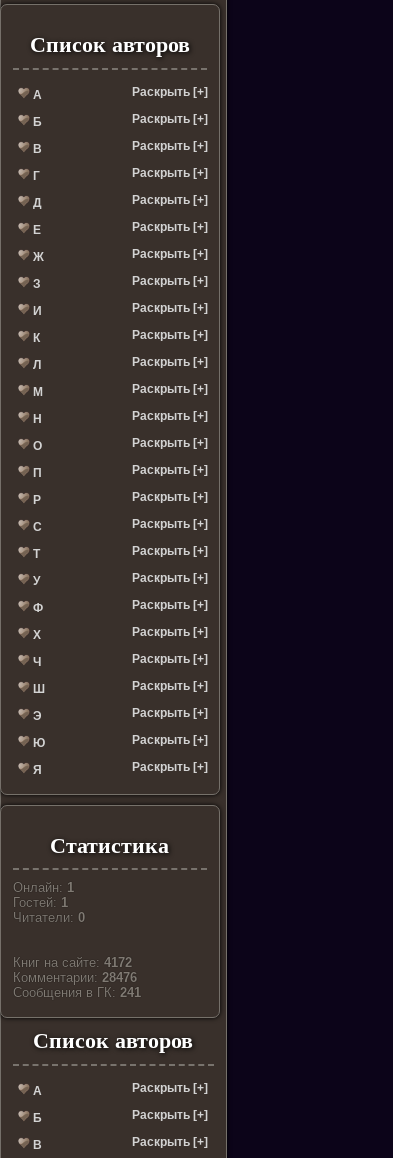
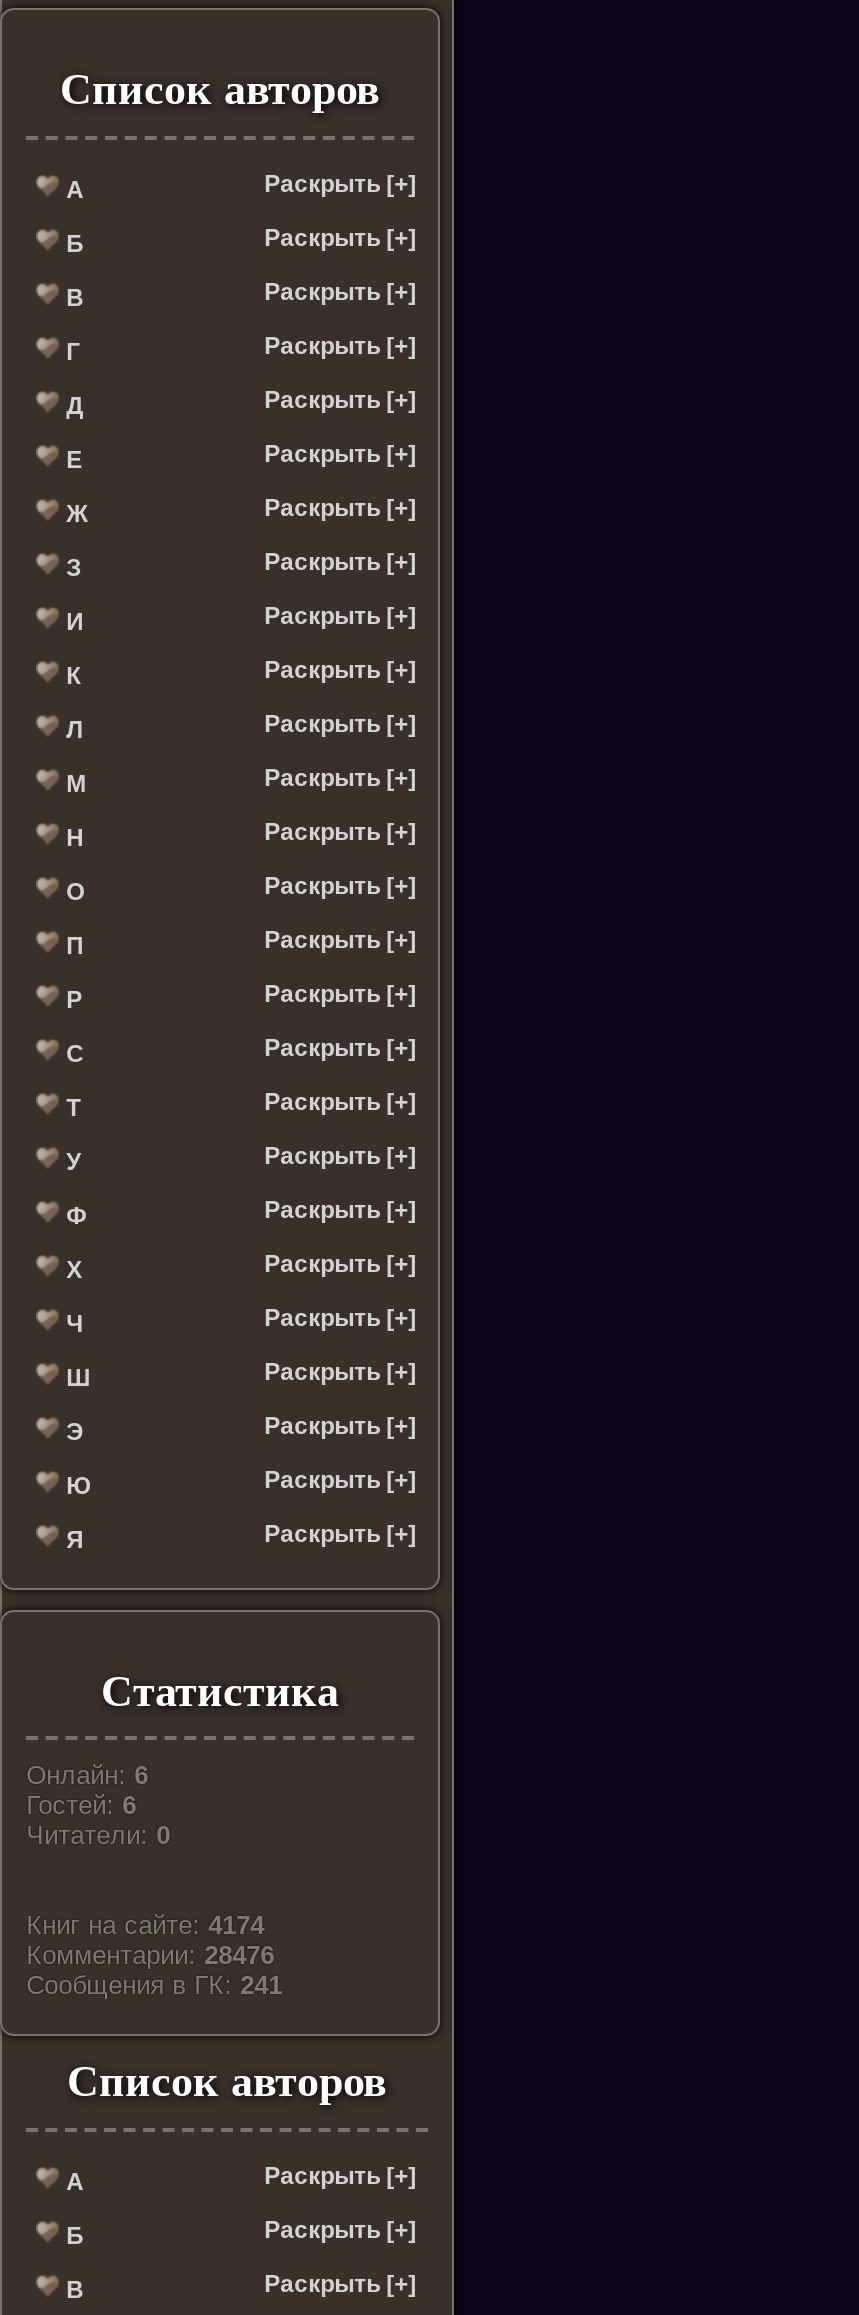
[13,880,74,895] Онлайн: 1 -> [26,1760,148,1790] Онлайн: 6
[13,895,68,910] Гостей: 1 -> [26,1790,136,1820] Гостей: 6
[13,955,132,970] Книг на сайте: 4172 -> [26,1910,264,1940] Книг на сайте: 4174

